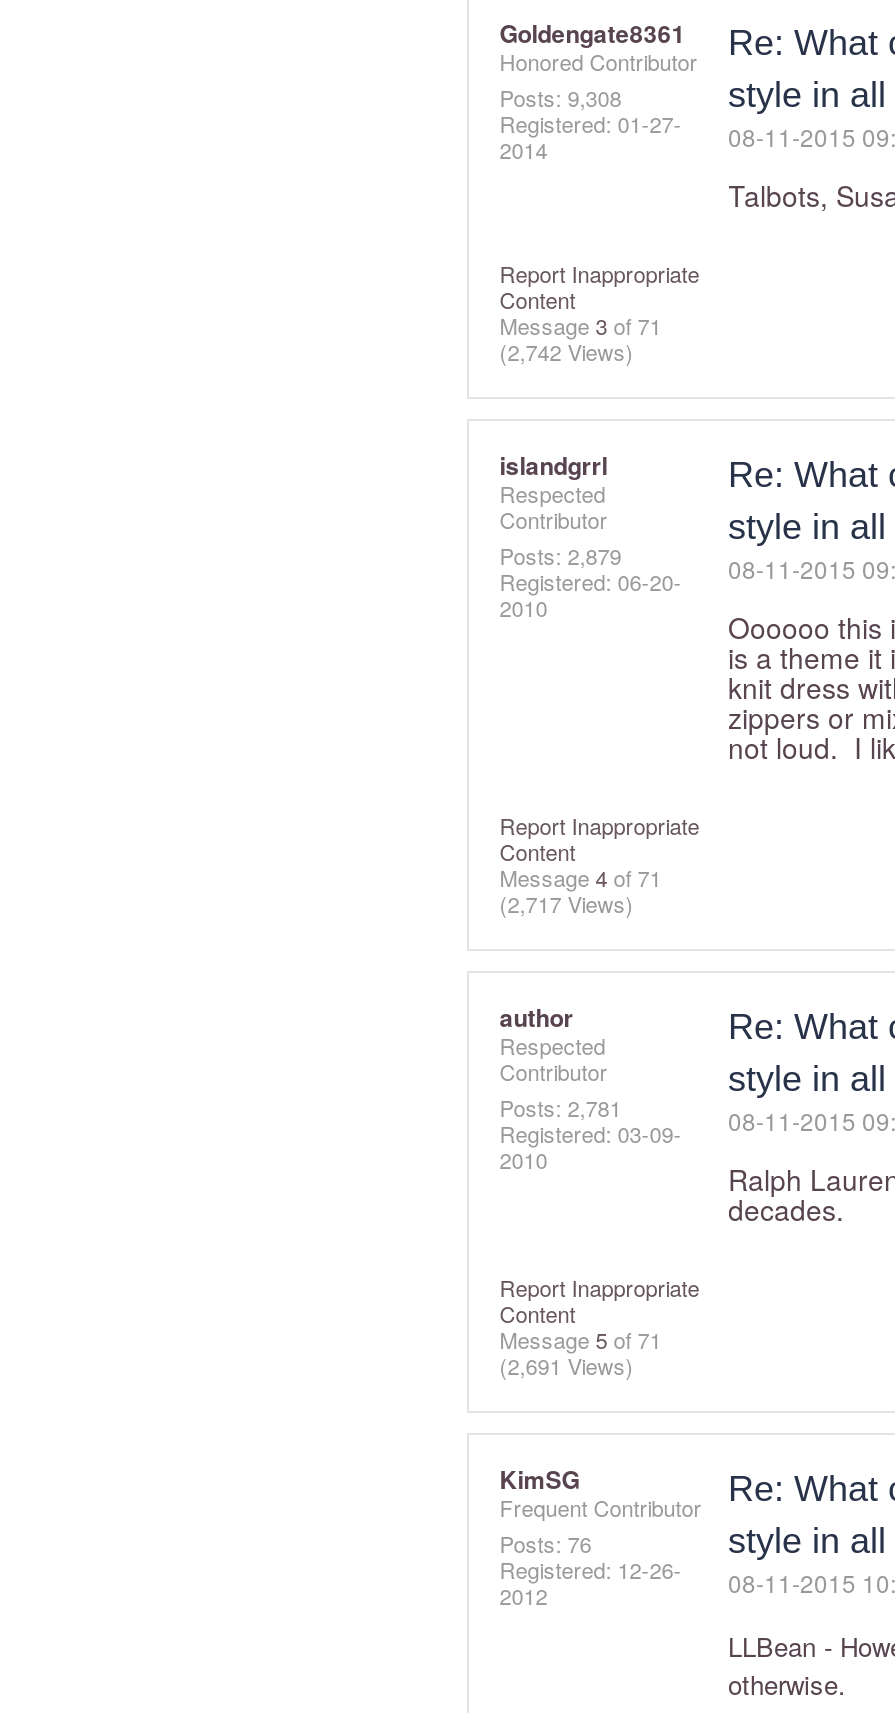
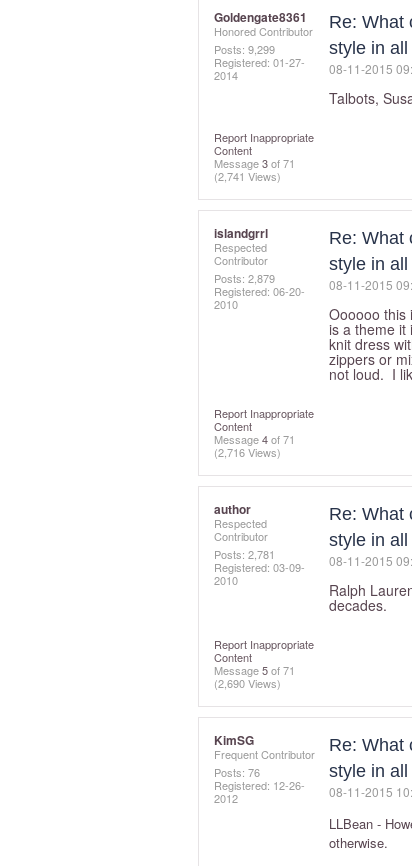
[499,81,621,113] Posts: 9,308 -> [214,41,275,57] Posts: 9,299
[499,335,633,367] (2,742 Views) -> [214,168,281,184] (2,741 Views)
[499,887,633,919] (2,717 Views) -> [214,444,281,460] (2,716 Views)
[499,1349,633,1381] (2,691 Views) -> [214,675,281,691] (2,690 Views)

